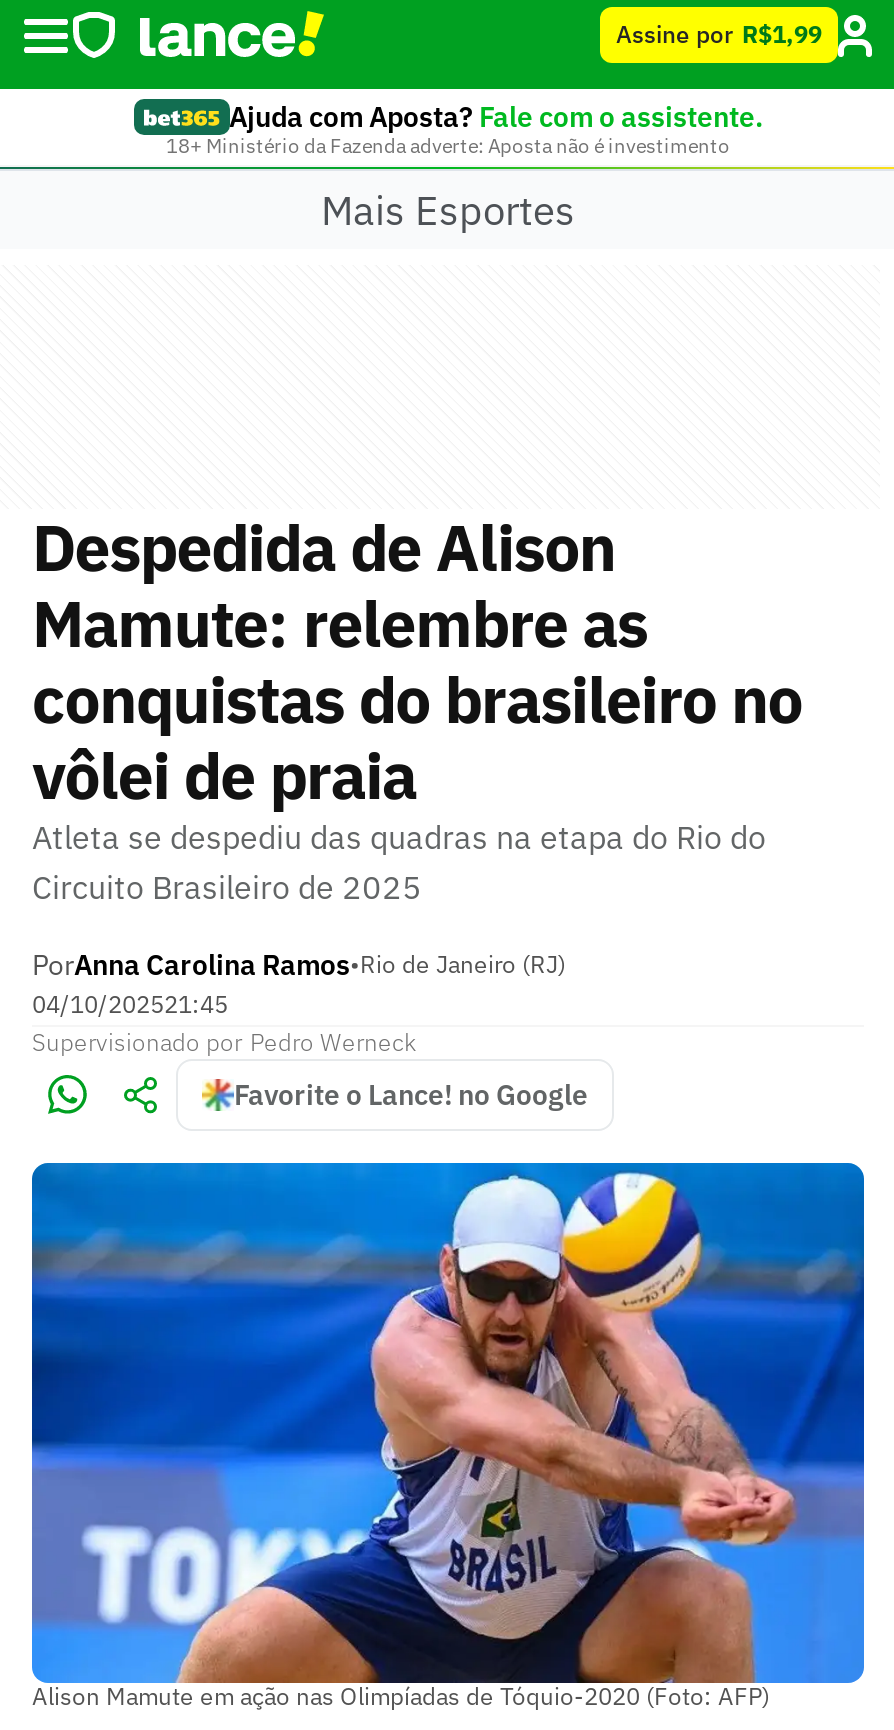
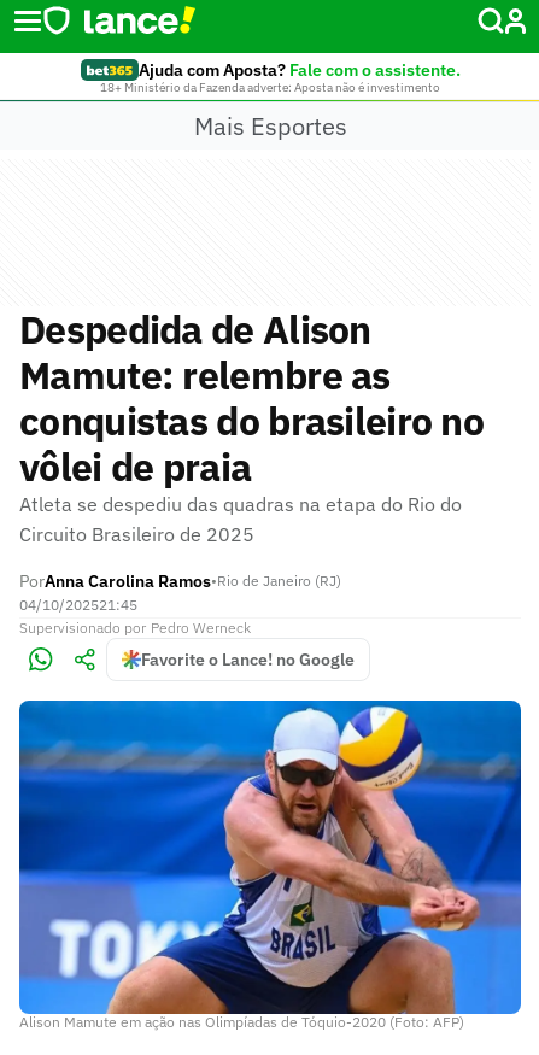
[616,19,822,49] Assine por R$1,99 -> none

